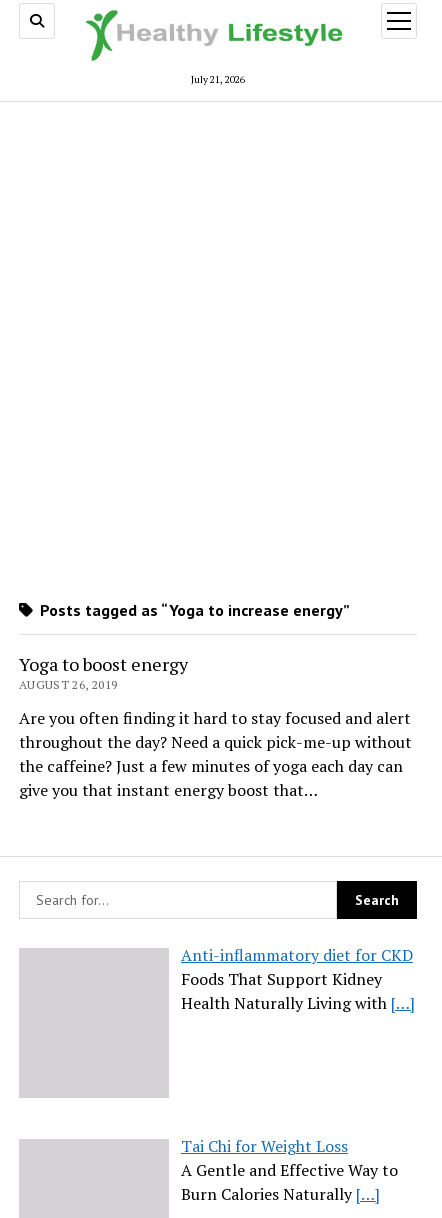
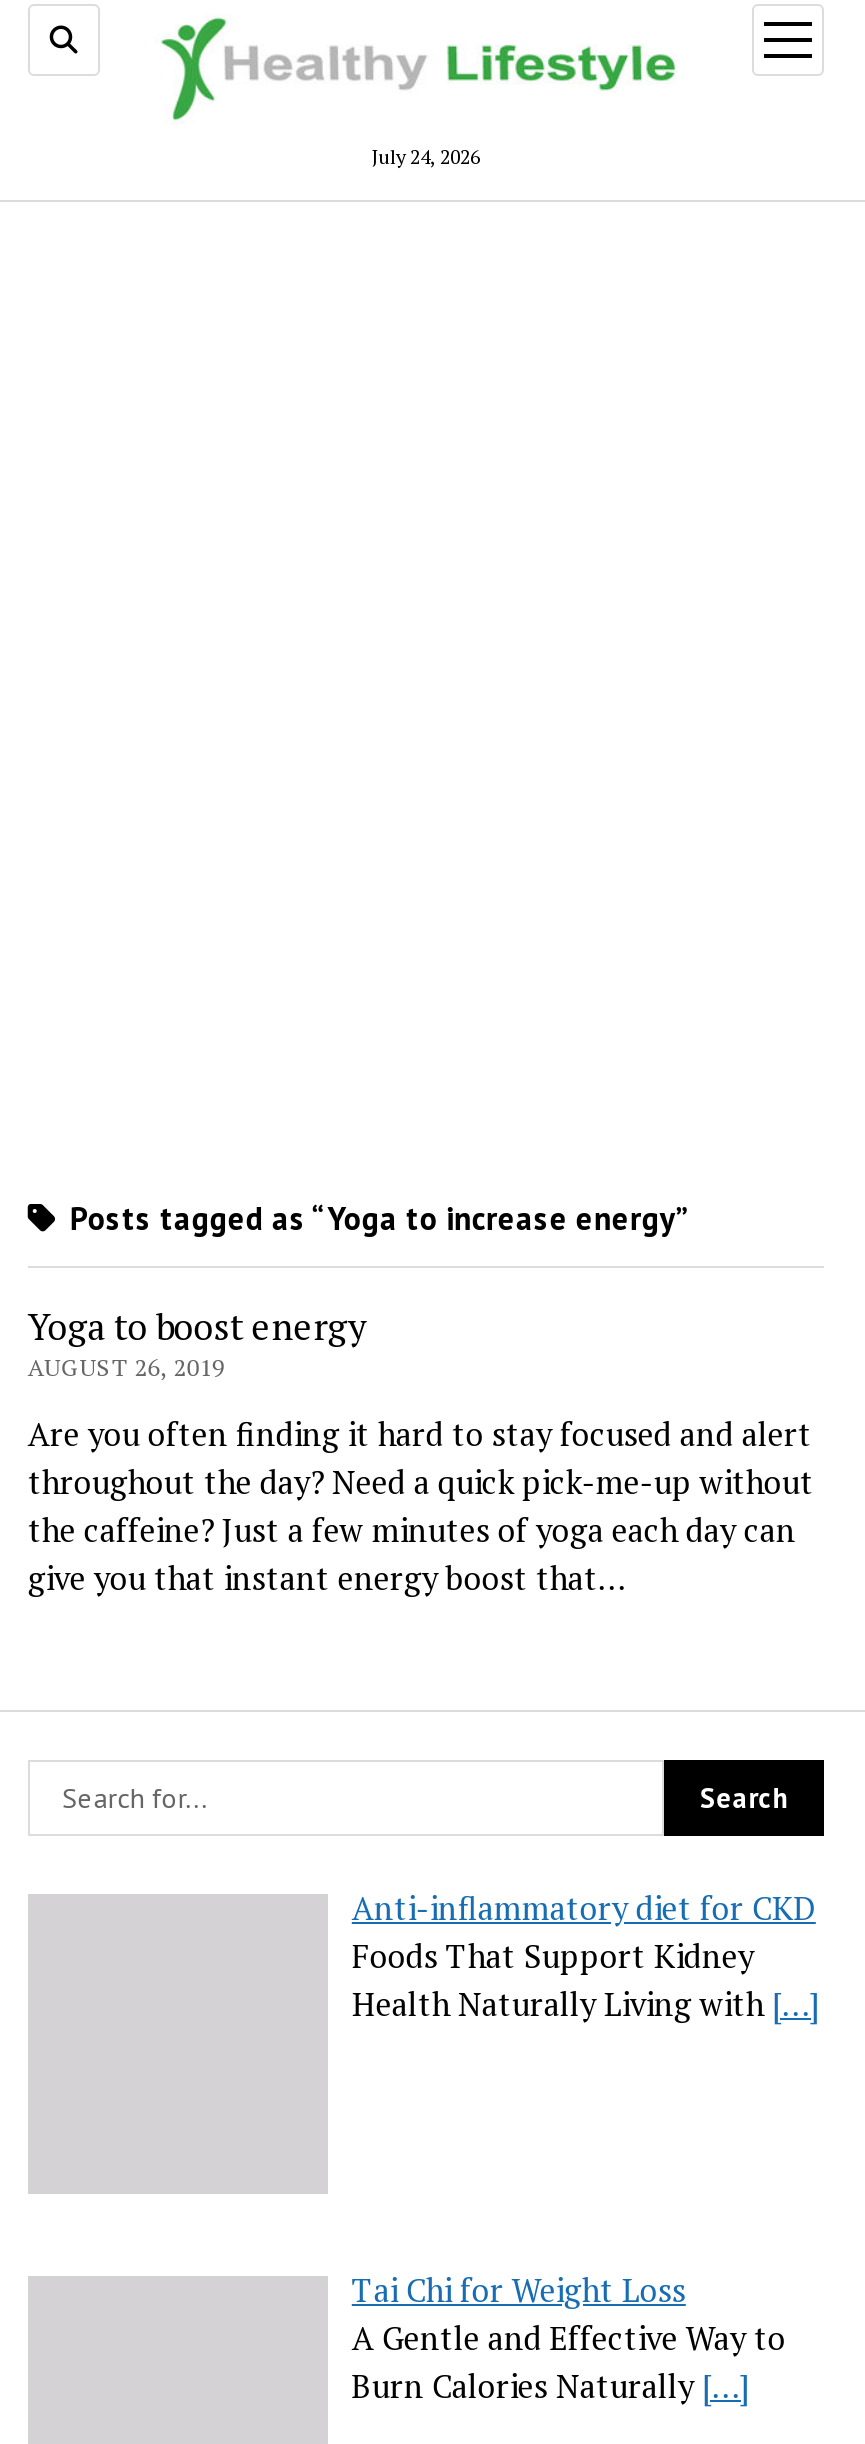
[191,73,245,86] July 21, 2026 -> [372,145,480,171] July 24, 2026

